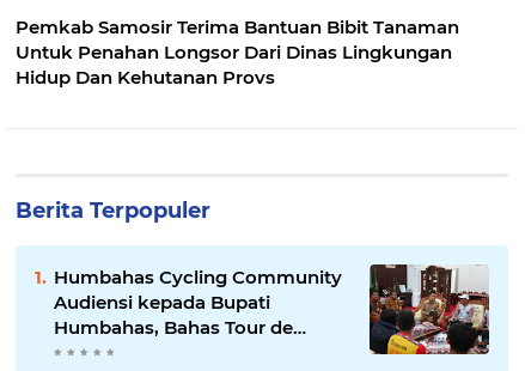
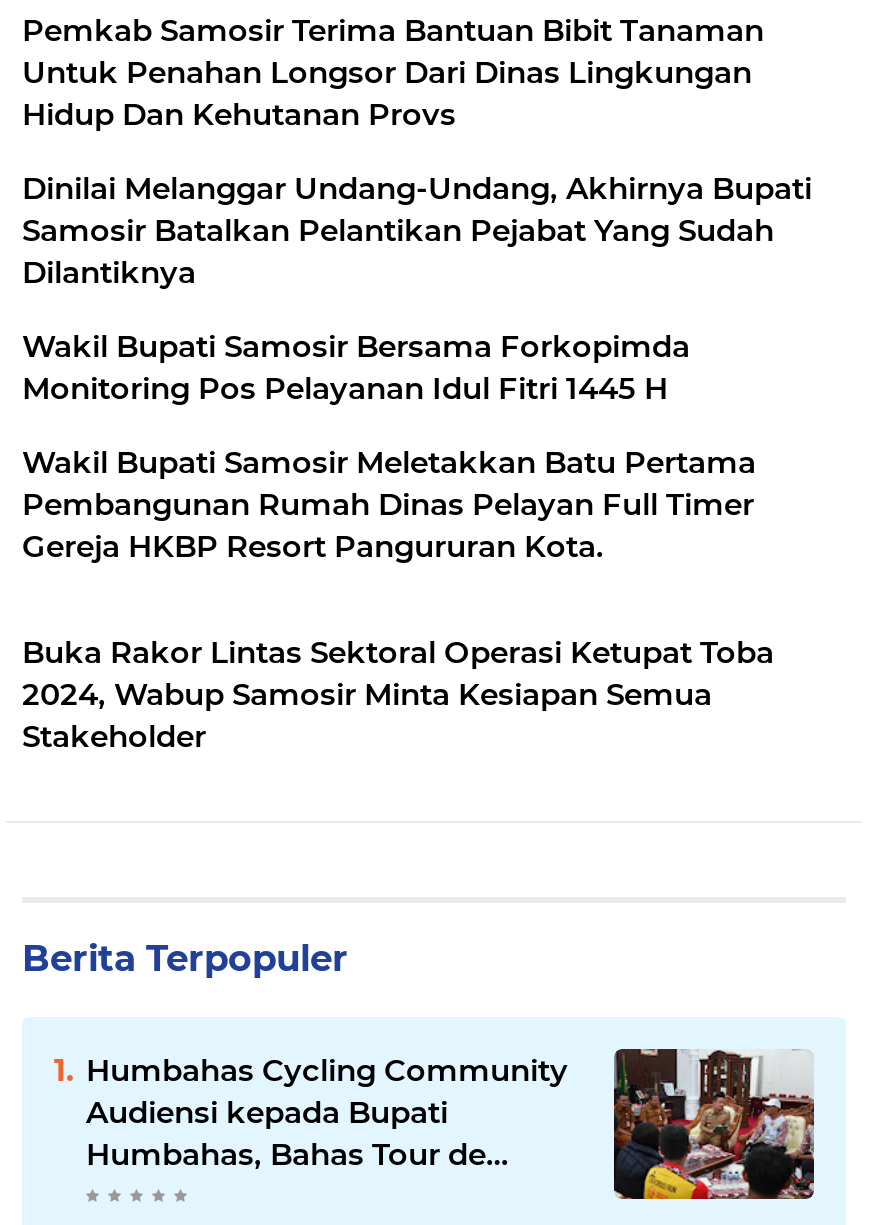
none -> [22,169,812,755] Dinilai Melanggar Undang-Undang, Akhirnya Bupati | Samosir Batalkan Pelantikan Pejabat Yang Sudah | Dilantiknya | Wakil Bupati Samosir Bersama Forkopimda | Monitoring Pos Pelayanan Idul Fitri 1445 H | Wakil Bupati Samosir Meletakkan Batu Pertama | Pembangunan Rumah Dinas Pelayan Full Timer | Gereja HKBP Resort Pangururan Kota. | Buka Rakor Lintas Sektoral Operasi Ketupat Toba | 2024, Wabup Samosir Minta Kesiapan Semua | Stakeholder

